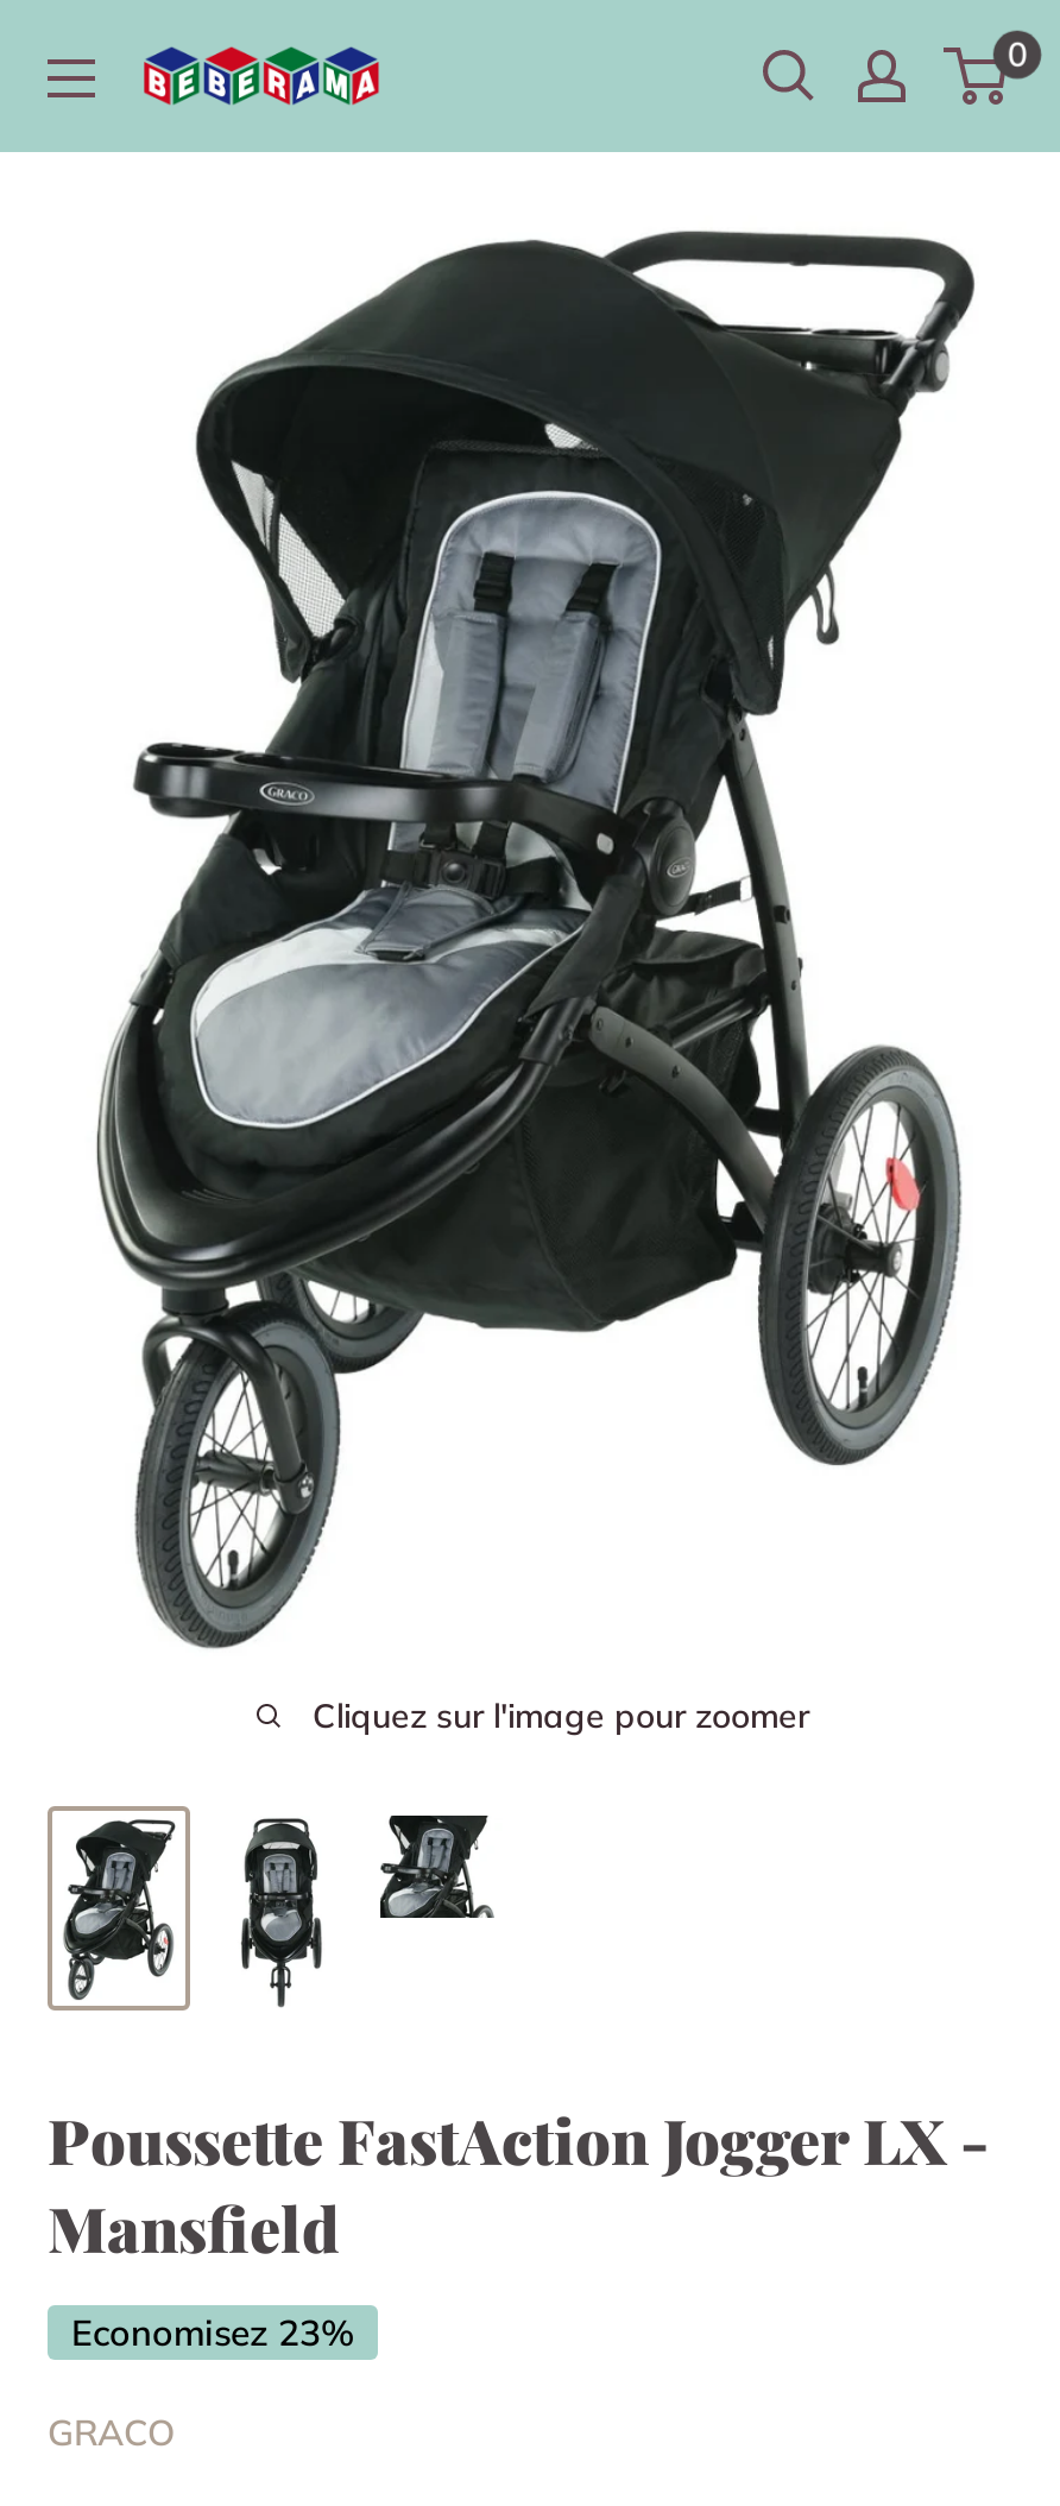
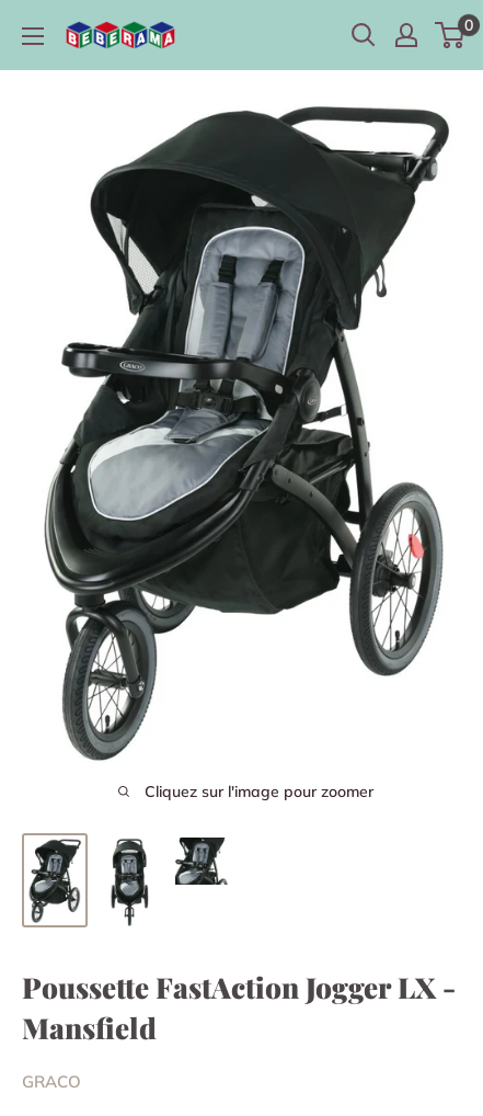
[71,2309,354,2355] Economisez 23% -> none

